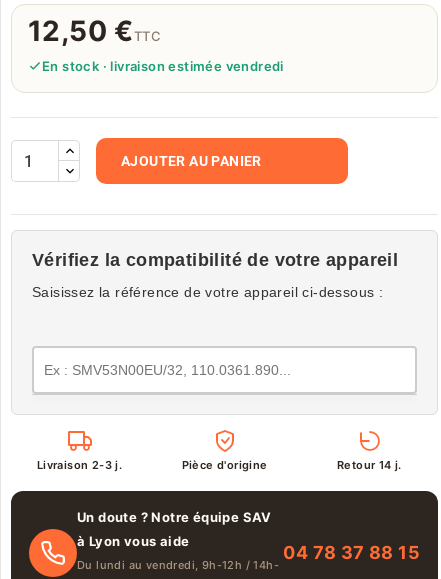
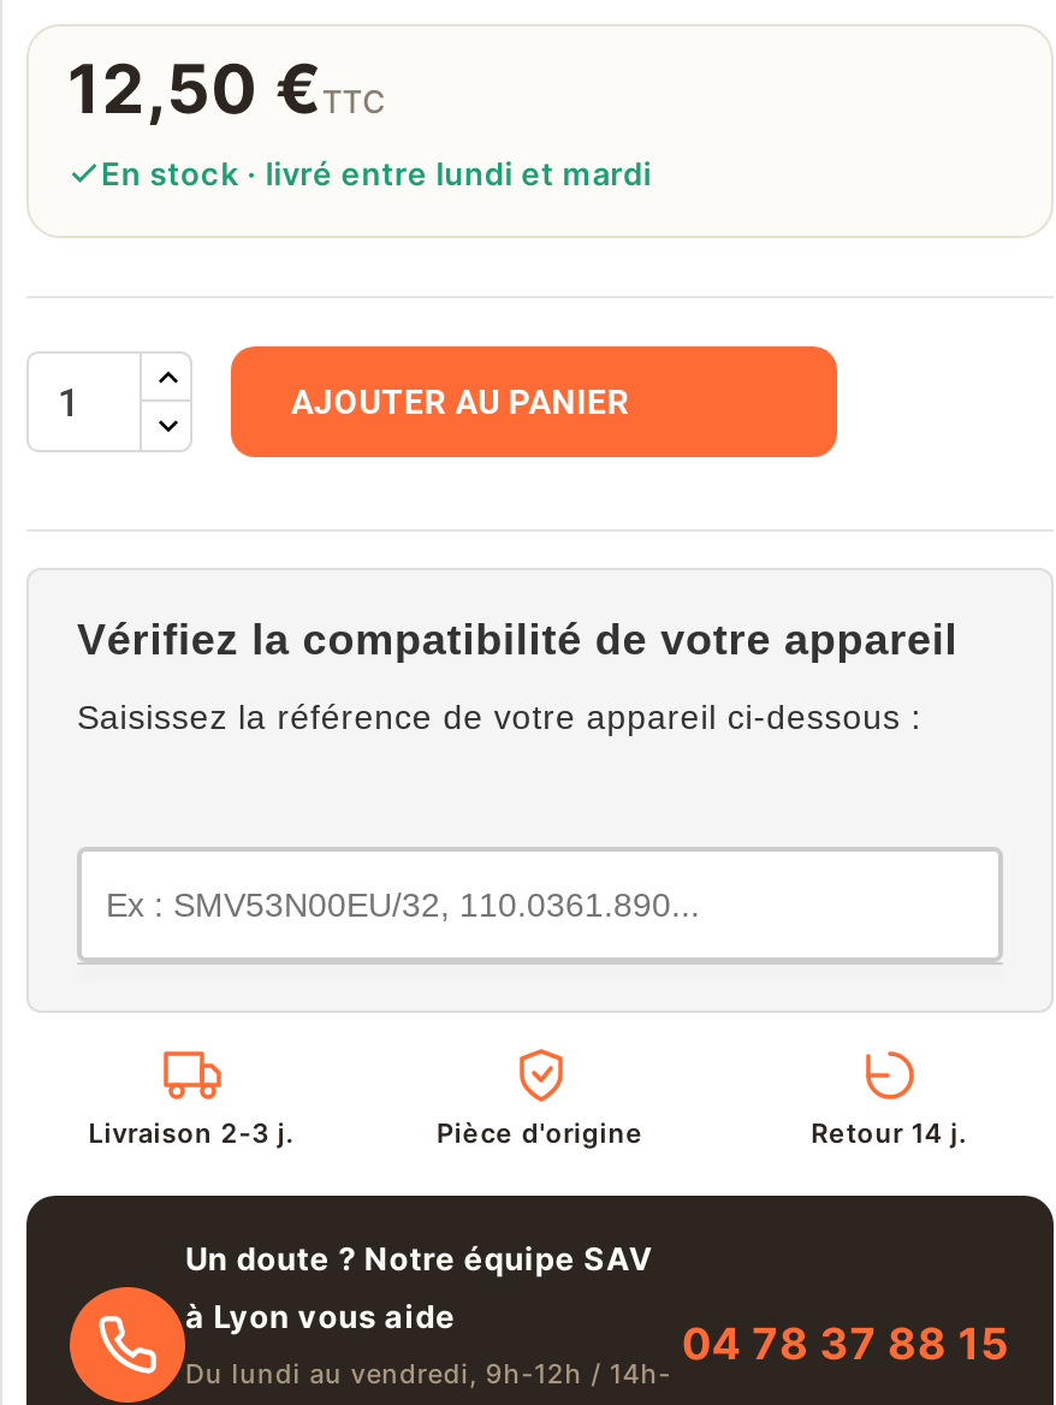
[42,58,284,74] En stock · livraison estimée vendredi -> [101,154,651,192] En stock · livré entre lundi et mardi

